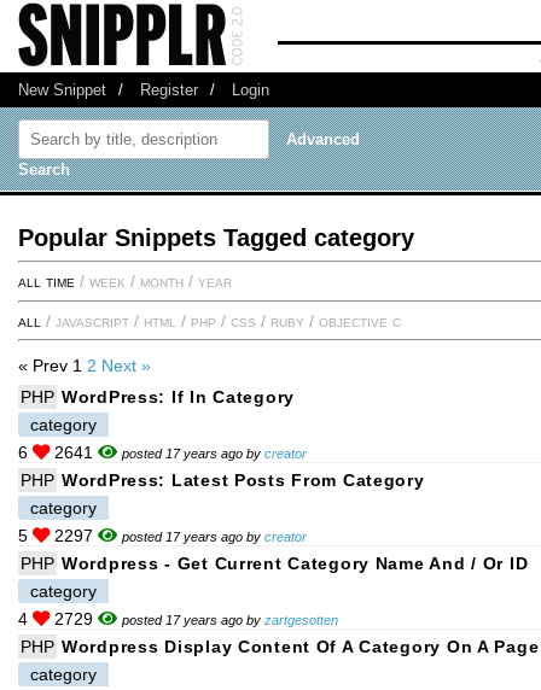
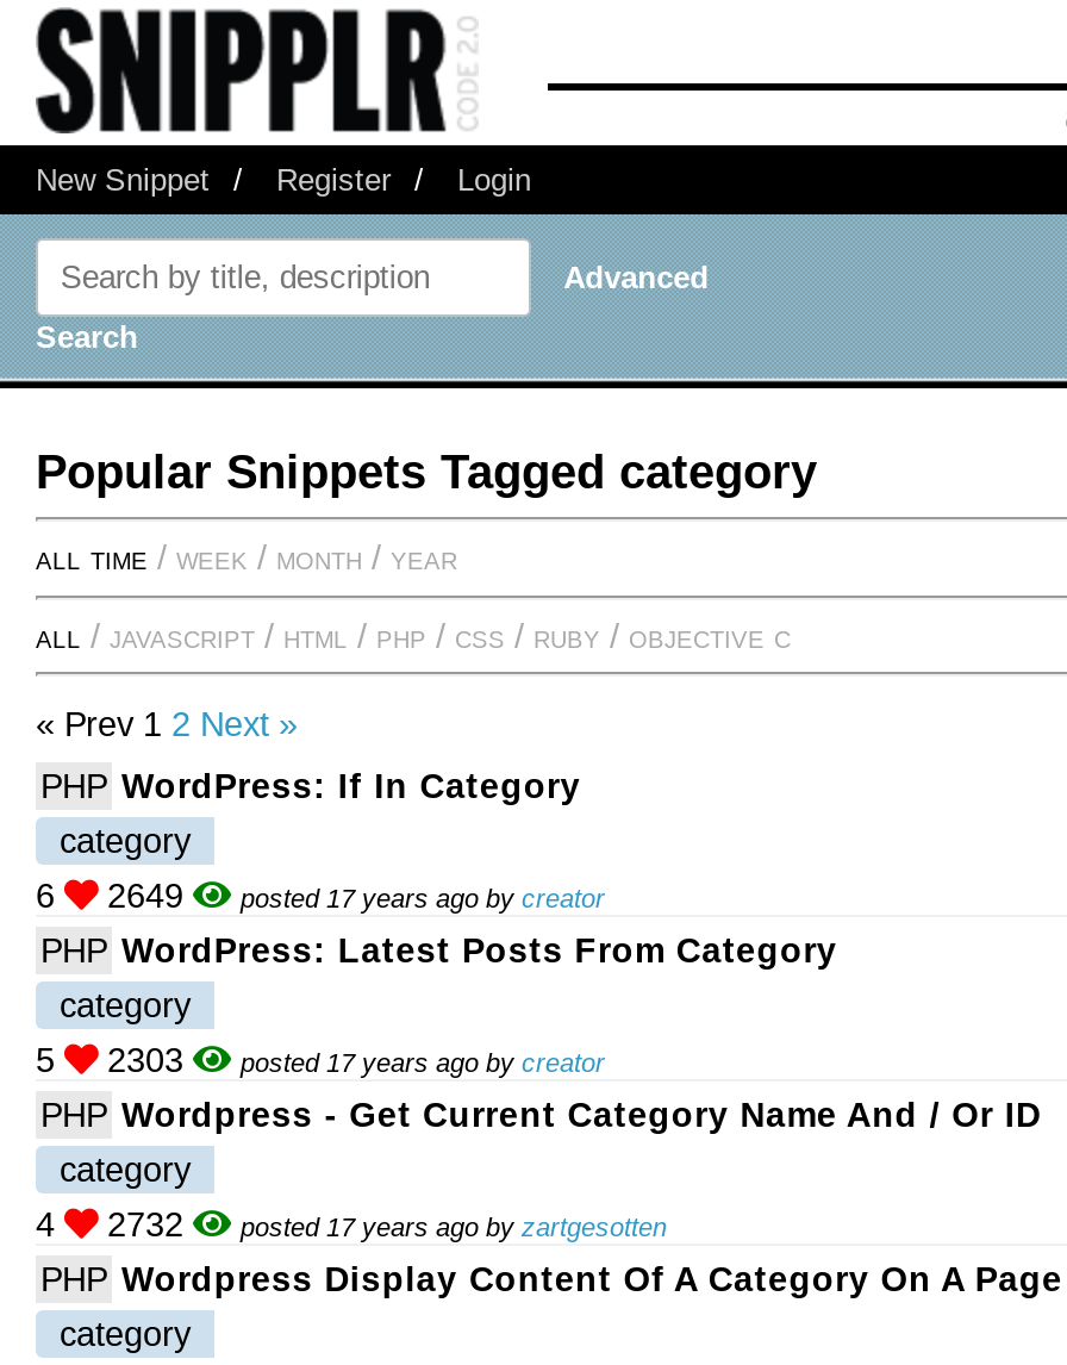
[18,443,307,462] 6 2641 posted 17 years ago by creator -> [36,876,605,915] 6 2649 posted 17 years ago by creator
[18,526,307,545] 5 2297 posted 17 years ago by creator -> [36,1041,605,1079] 5 2303 posted 17 years ago by creator
[18,609,338,628] 4 2729 posted 17 years ago by zartgesotten -> [36,1205,667,1243] 4 2732 posted 17 years ago by zartgesotten

